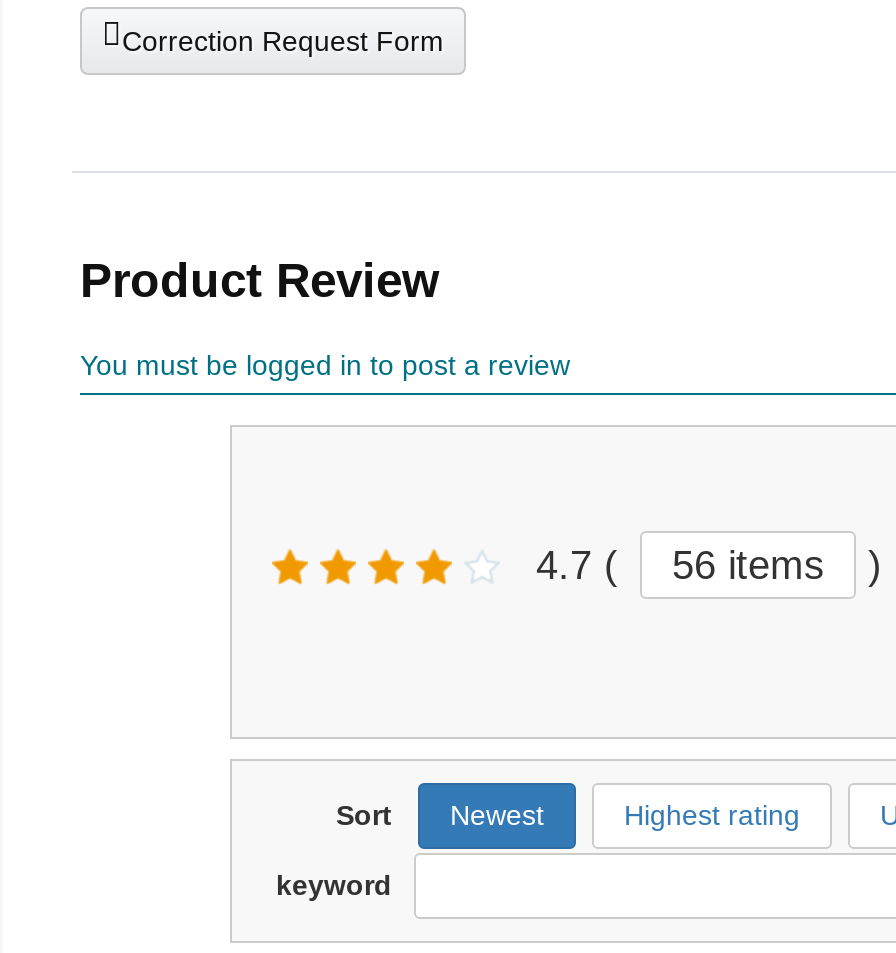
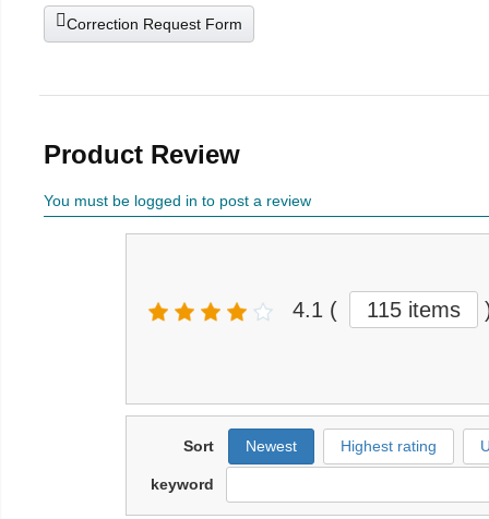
[524,542,630,586] 4.7 ( -> [286,298,344,322] 4.1 (
[672,542,824,586] 56 items -> [367,298,461,322] 115 items

